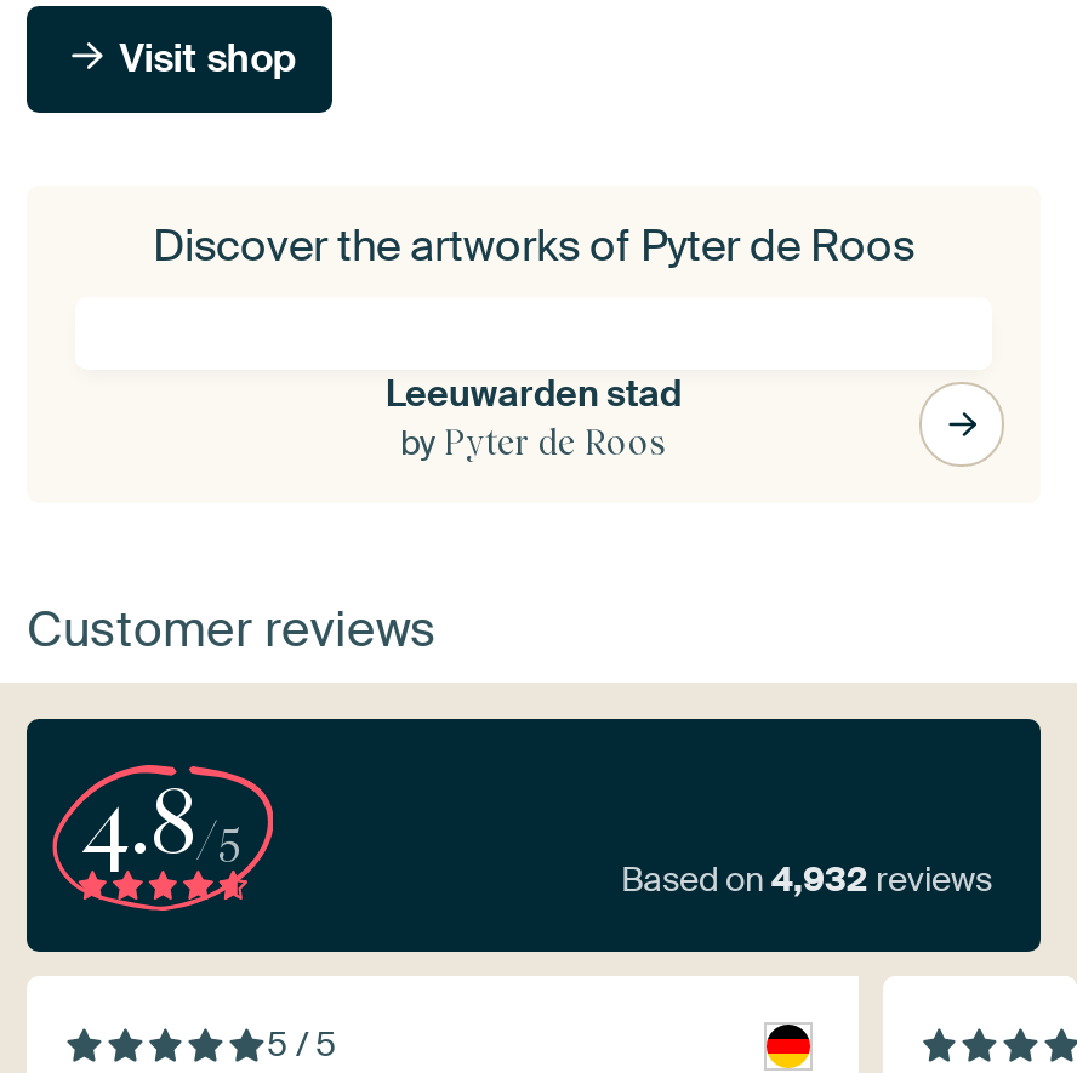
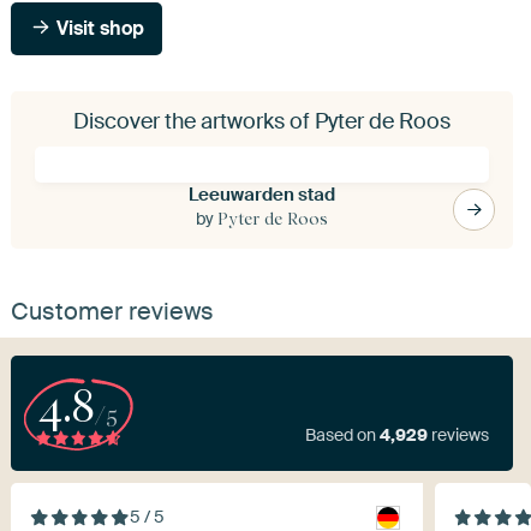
[621,856,992,900] Based on 4,932 reviews -> [305,424,489,445] Based on 4,929 reviews

